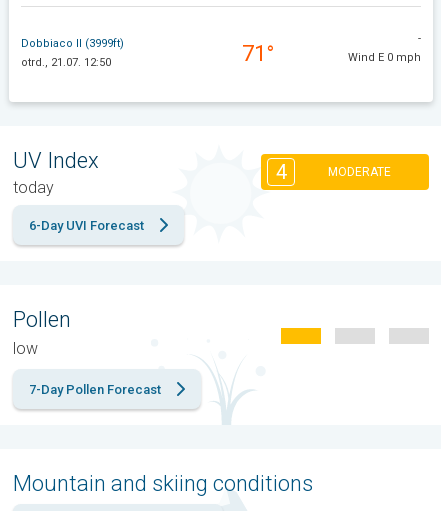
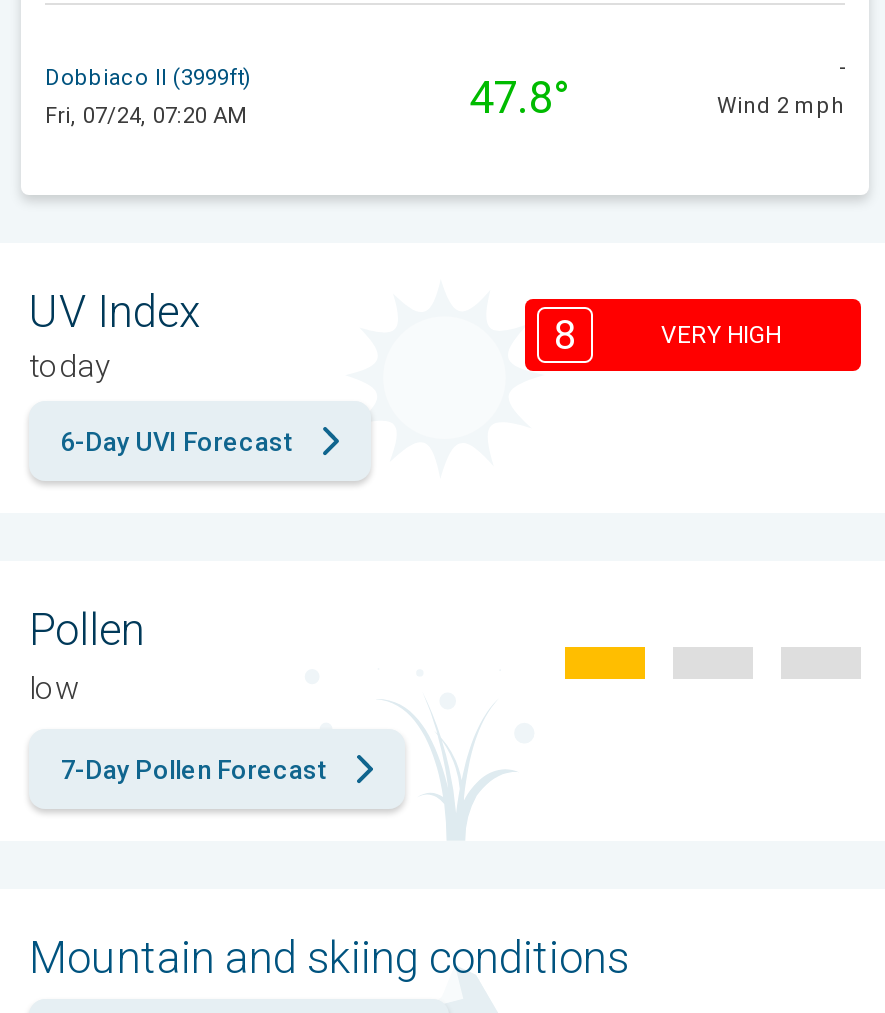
[21,41,274,69] otrd., 21.07. 12:50 | 71° -> [45,72,569,129] Fri, 07/24, 07:20 AM | 47.8°
[348,51,421,64] Wind E 0 mph -> [717,92,845,118] Wind 2 mph
[275,160,390,184] 4 | MODERATE -> [554,311,781,359] 8 | VERY HIGH

